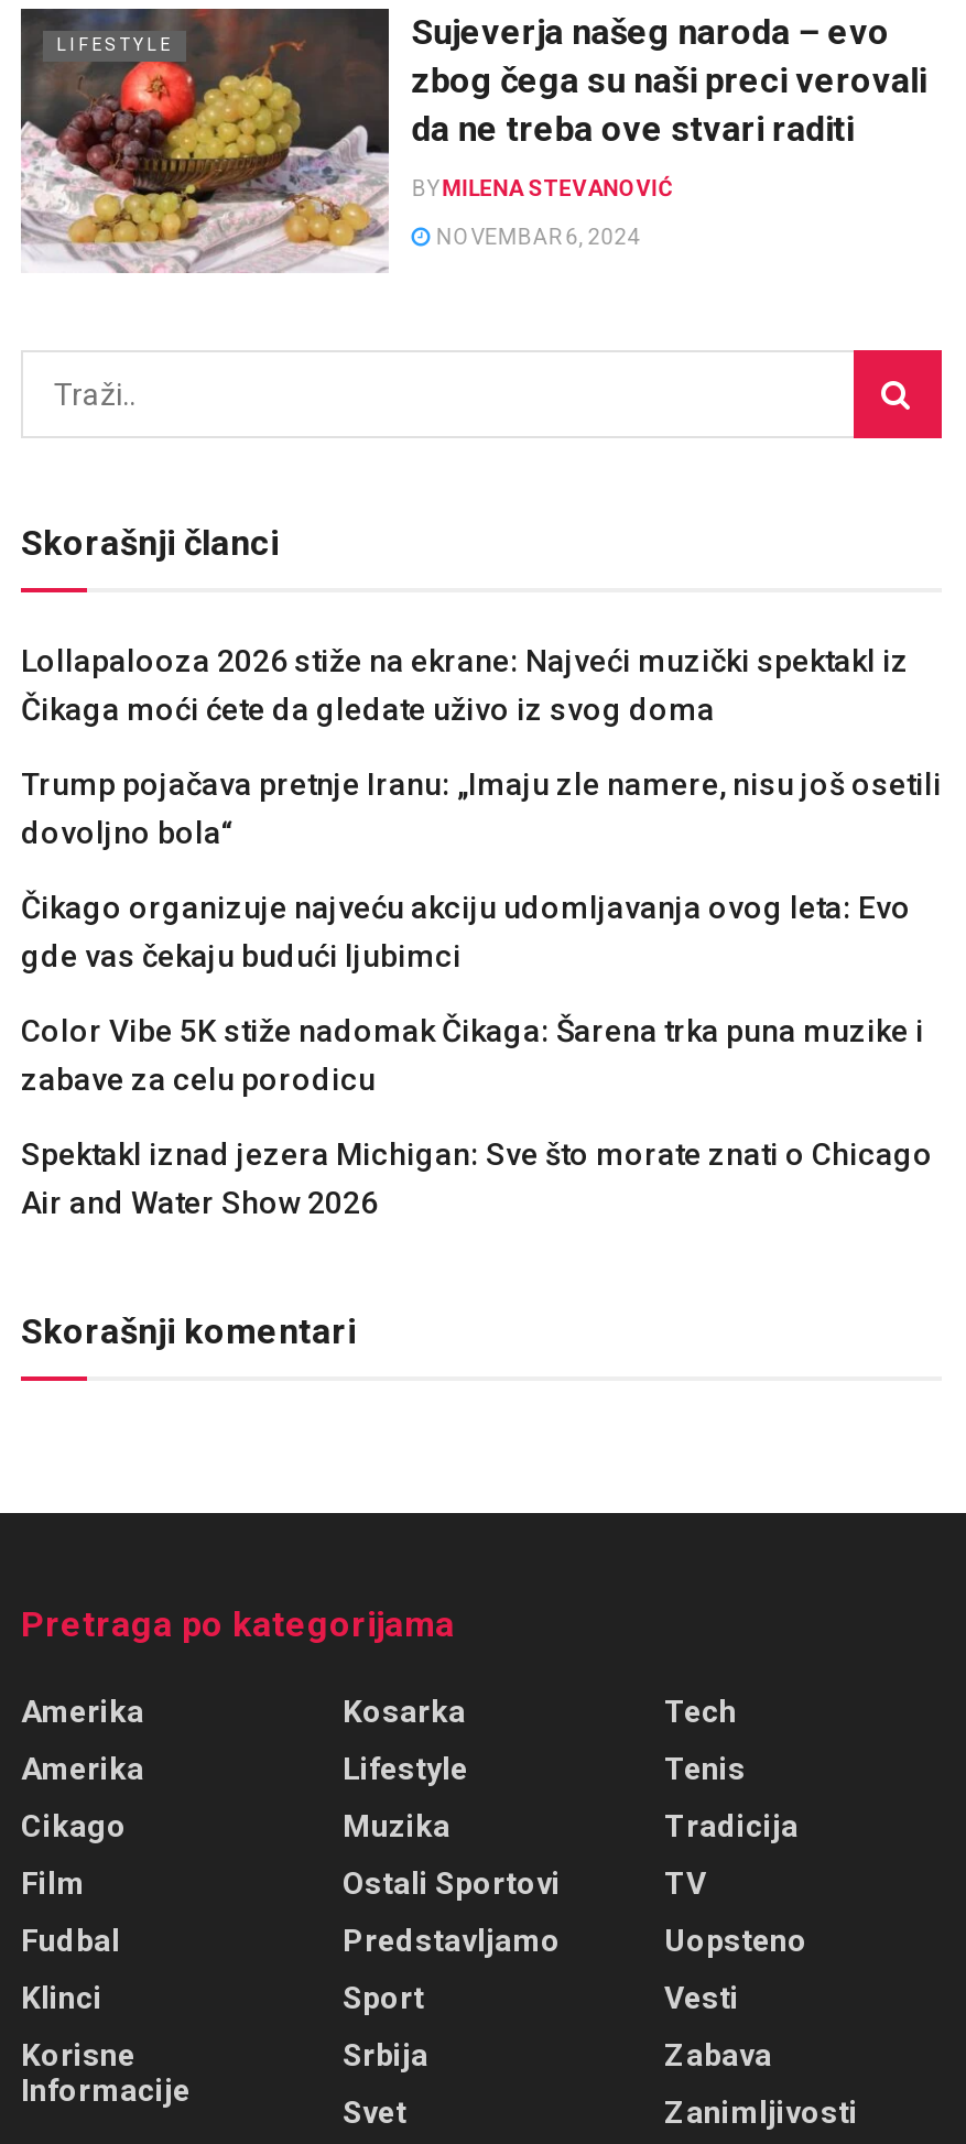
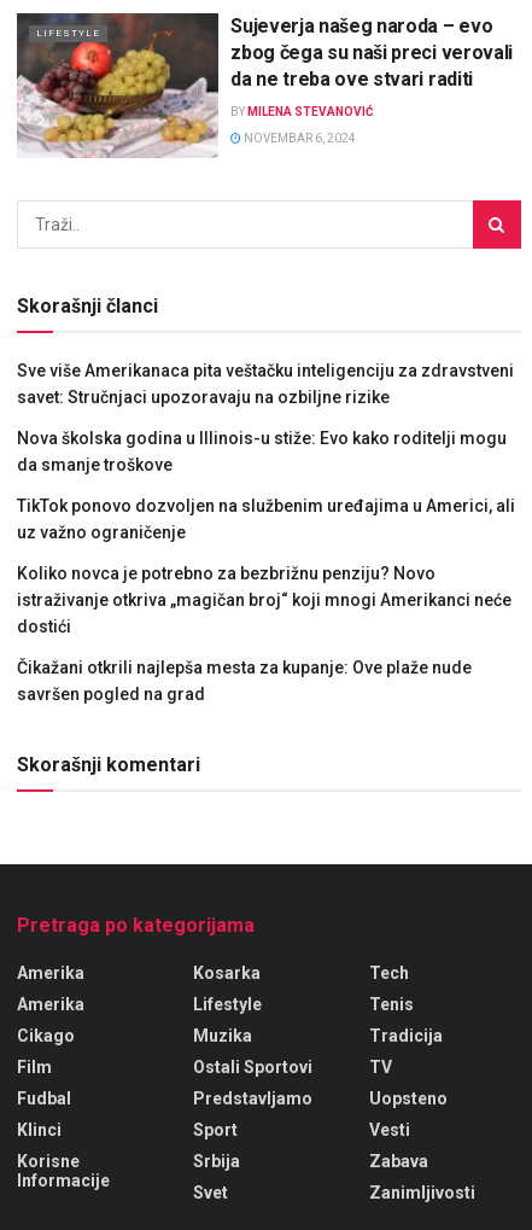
[21,642,909,726] Lollapalooza 2026 stiže na ekrane: Najveći muzički spektakl iz | Čikaga moći ćete da gledate uživo iz svog doma -> [17,360,514,406] Sve više Amerikanaca pita veštačku inteligenciju za zdravstveni | savet: Stručnjaci upozoravaju na ozbiljne rizike
[21,765,942,849] Trump pojačava pretnje Iranu: „Imaju zle namere, nisu još osetili | dovoljno bola“ -> [17,428,507,474] Nova školska godina u Illinois-u stiže: Evo kako roditelji mogu | da smanje troškove
[21,889,911,972] Čikago organizuje najveću akciju udomljavanja ovog leta: Evo | gde vas čekaju budući ljubimci -> [17,496,515,541] TikTok ponovo dozvoljen na službenim uređajima u Americi, ali | uz važno ograničenje
[21,1012,924,1096] Color Vibe 5K stiže nadomak Čikaga: Šarena trka puna muzike i | zabave za celu porodicu -> [17,563,511,636] Koliko novca je potrebno za bezbrižnu penziju? Novo | istraživanje otkriva „magičan broj“ koji mnogi Amerikanci neće | dostići
[21,1135,933,1219] Spektakl iznad jezera Michigan: Sve što morate znati o Chicago | Air and Water Show 2026 -> [17,657,472,703] Čikažani otkrili najlepša mesta za kupanje: Ove plaže nude | savršen pogled na grad

